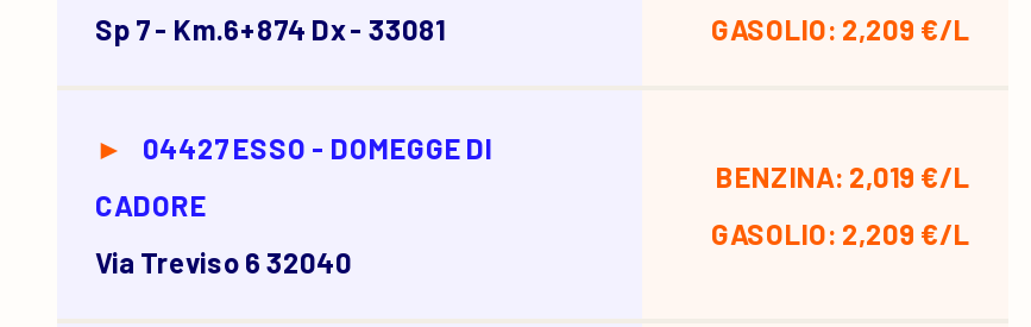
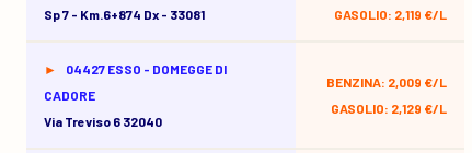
[711,12,970,45] GASOLIO: 2,209 €/L -> [334,7,447,22] GASOLIO: 2,119 €/L
[716,159,970,193] BENZINA: 2,019 €/L -> [326,74,447,90] BENZINA: 2,009 €/L
[711,216,970,250] GASOLIO: 2,209 €/L -> [331,101,447,116] GASOLIO: 2,129 €/L

